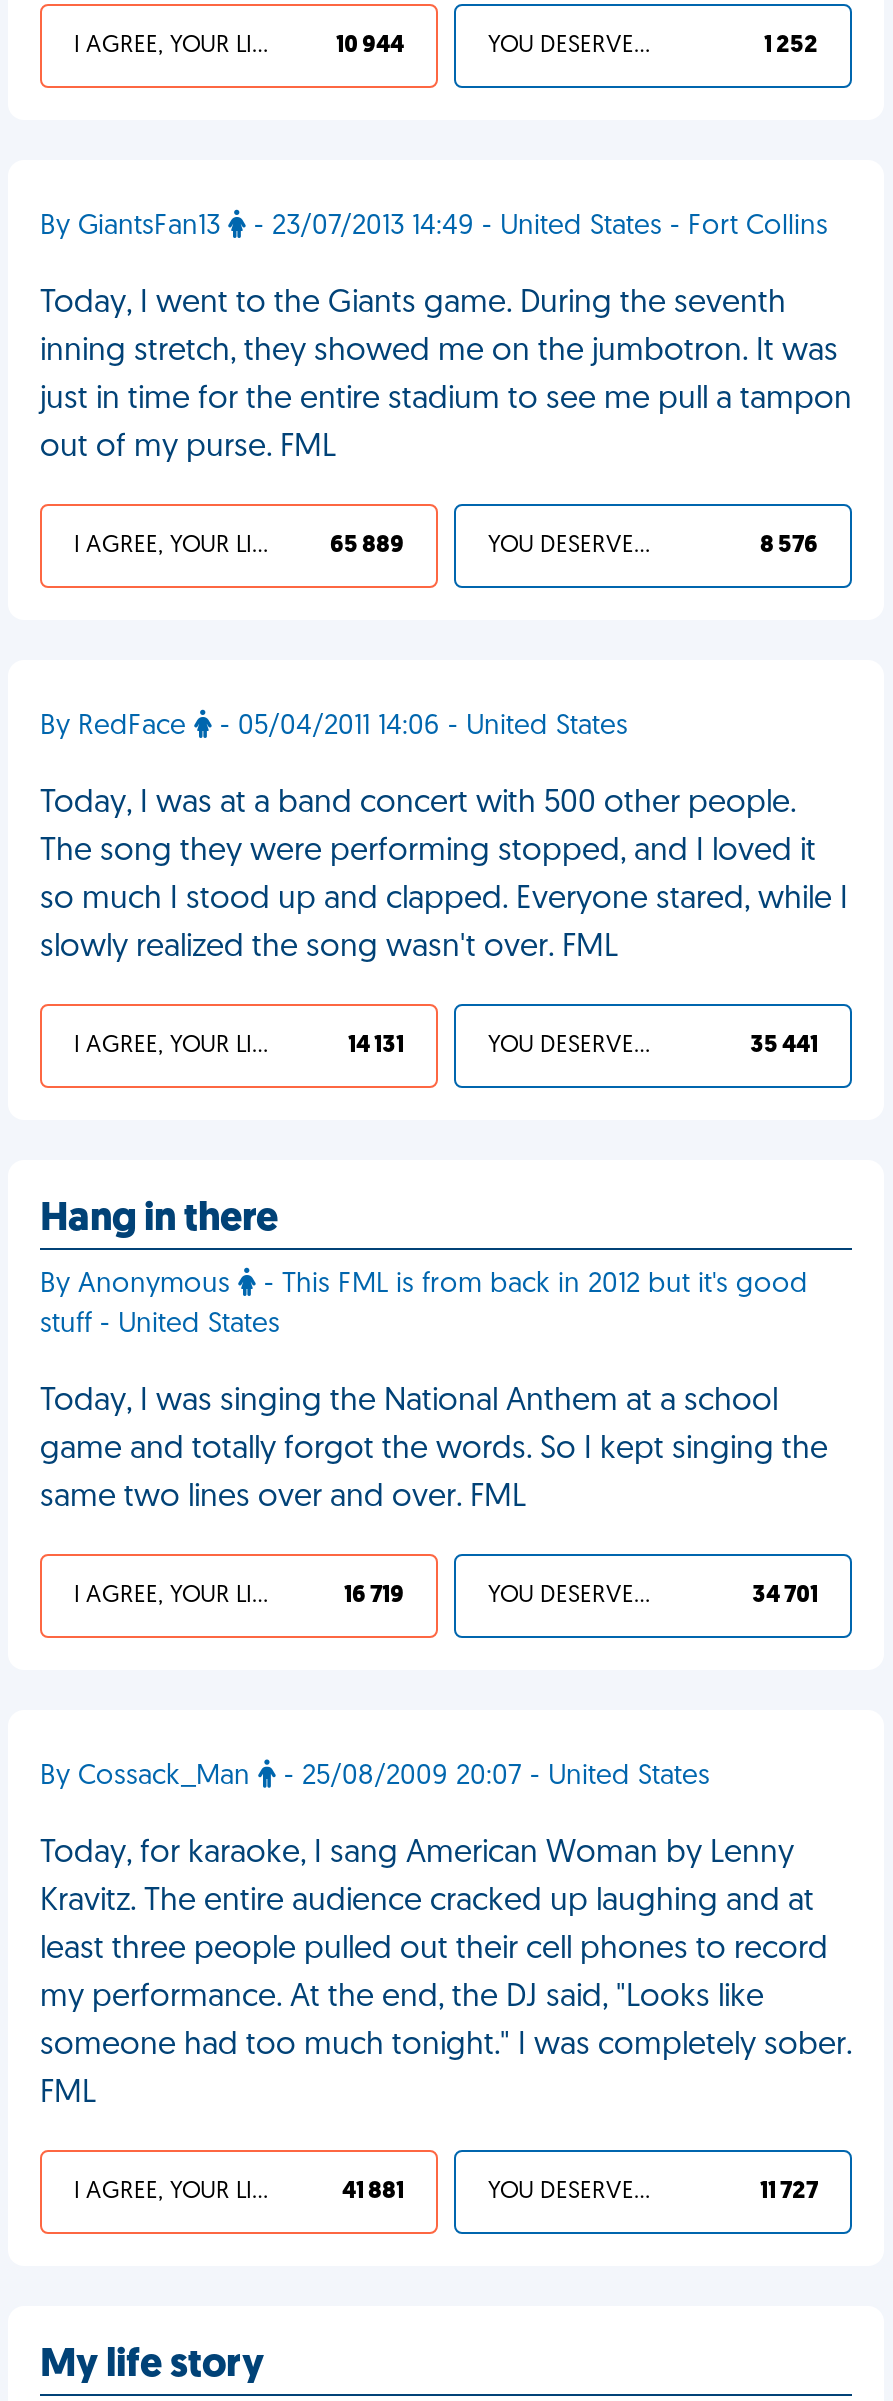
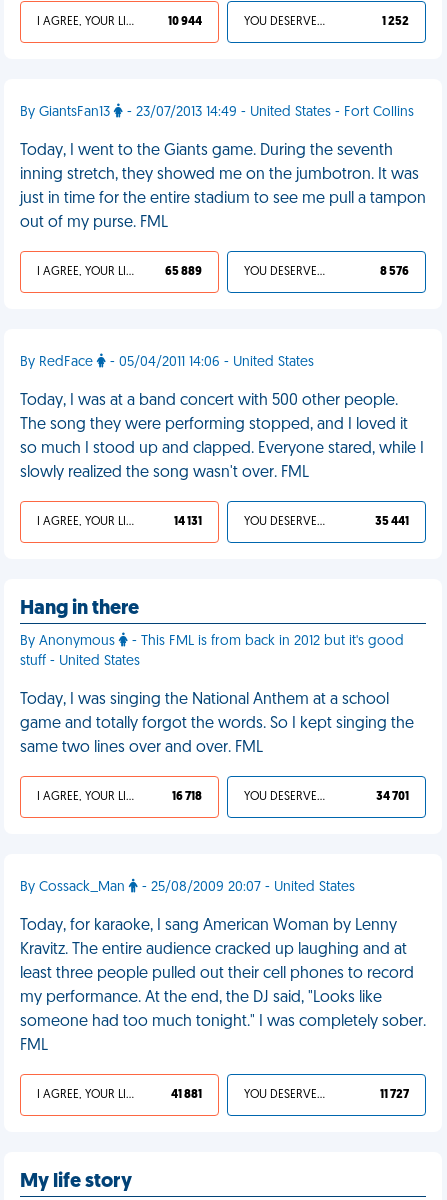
[344,1584,404,1608] 16 719 -> [172,791,202,803] 16 718

